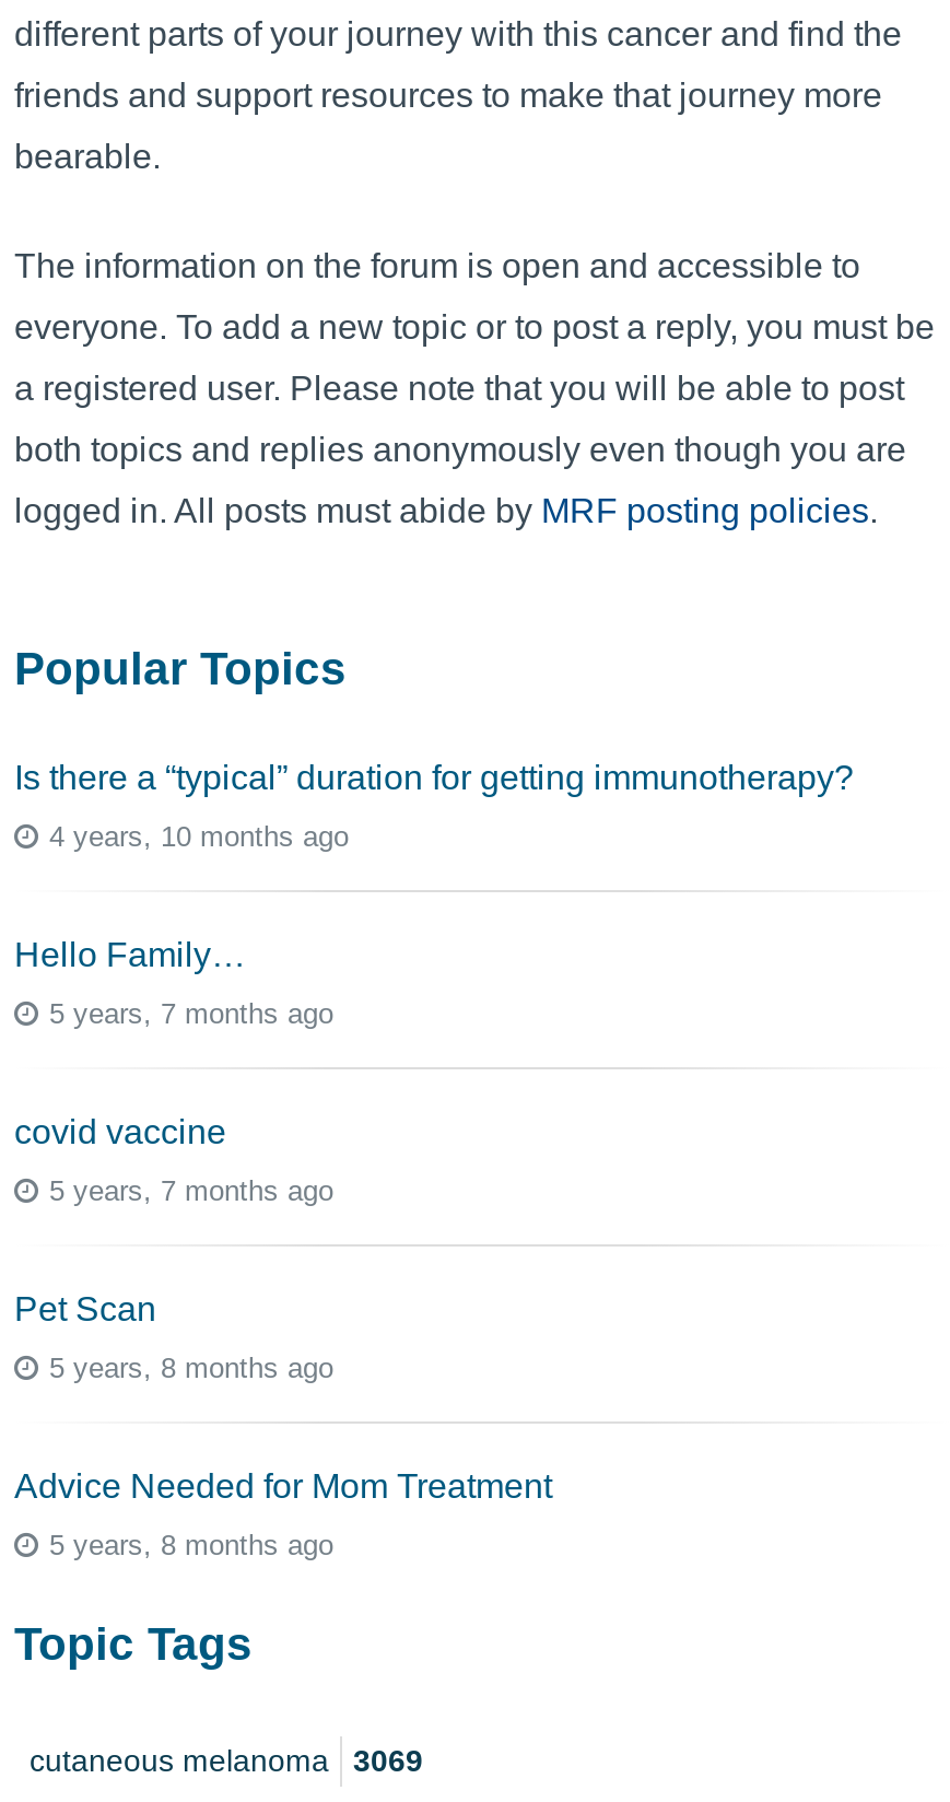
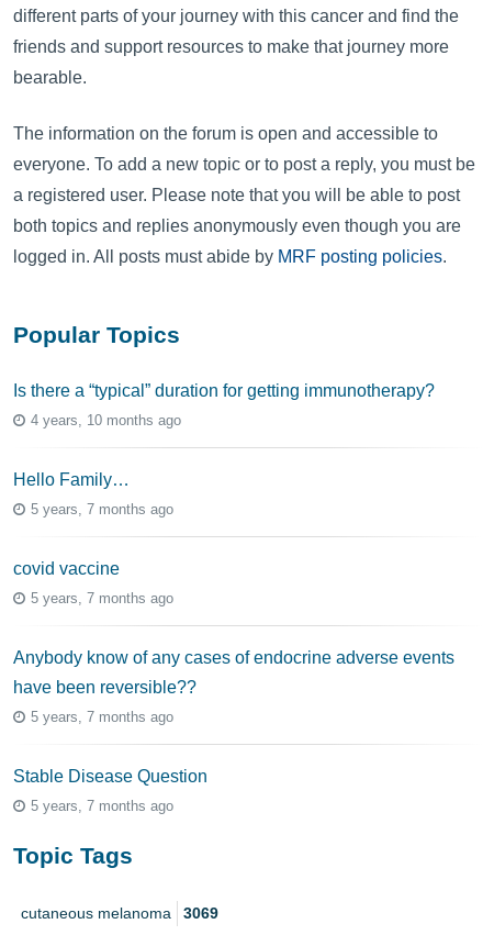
[14,1290,552,1561] Pet Scan | 5 years, 8 months ago | Advice Needed for Mom Treatment | 5 years, 8 months ago -> [13,648,454,814] Anybody know of any cases of endocrine adverse events | have been reversible?? | 5 years, 7 months ago | Stable Disease Question | 5 years, 7 months ago

